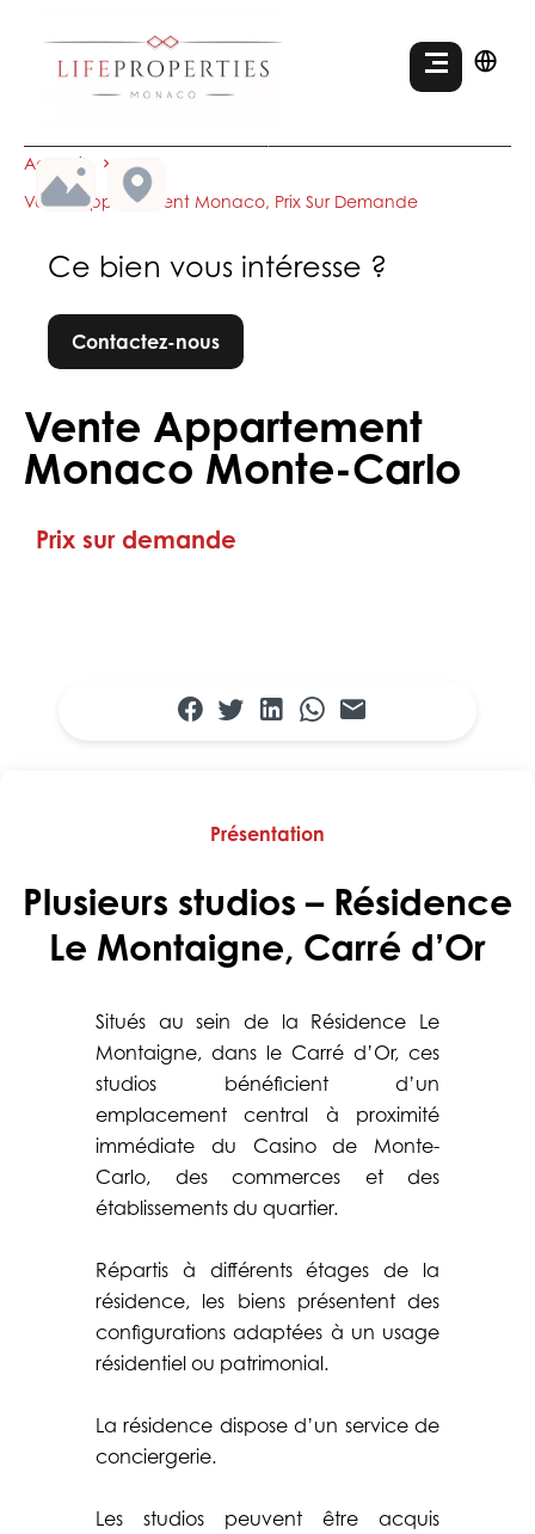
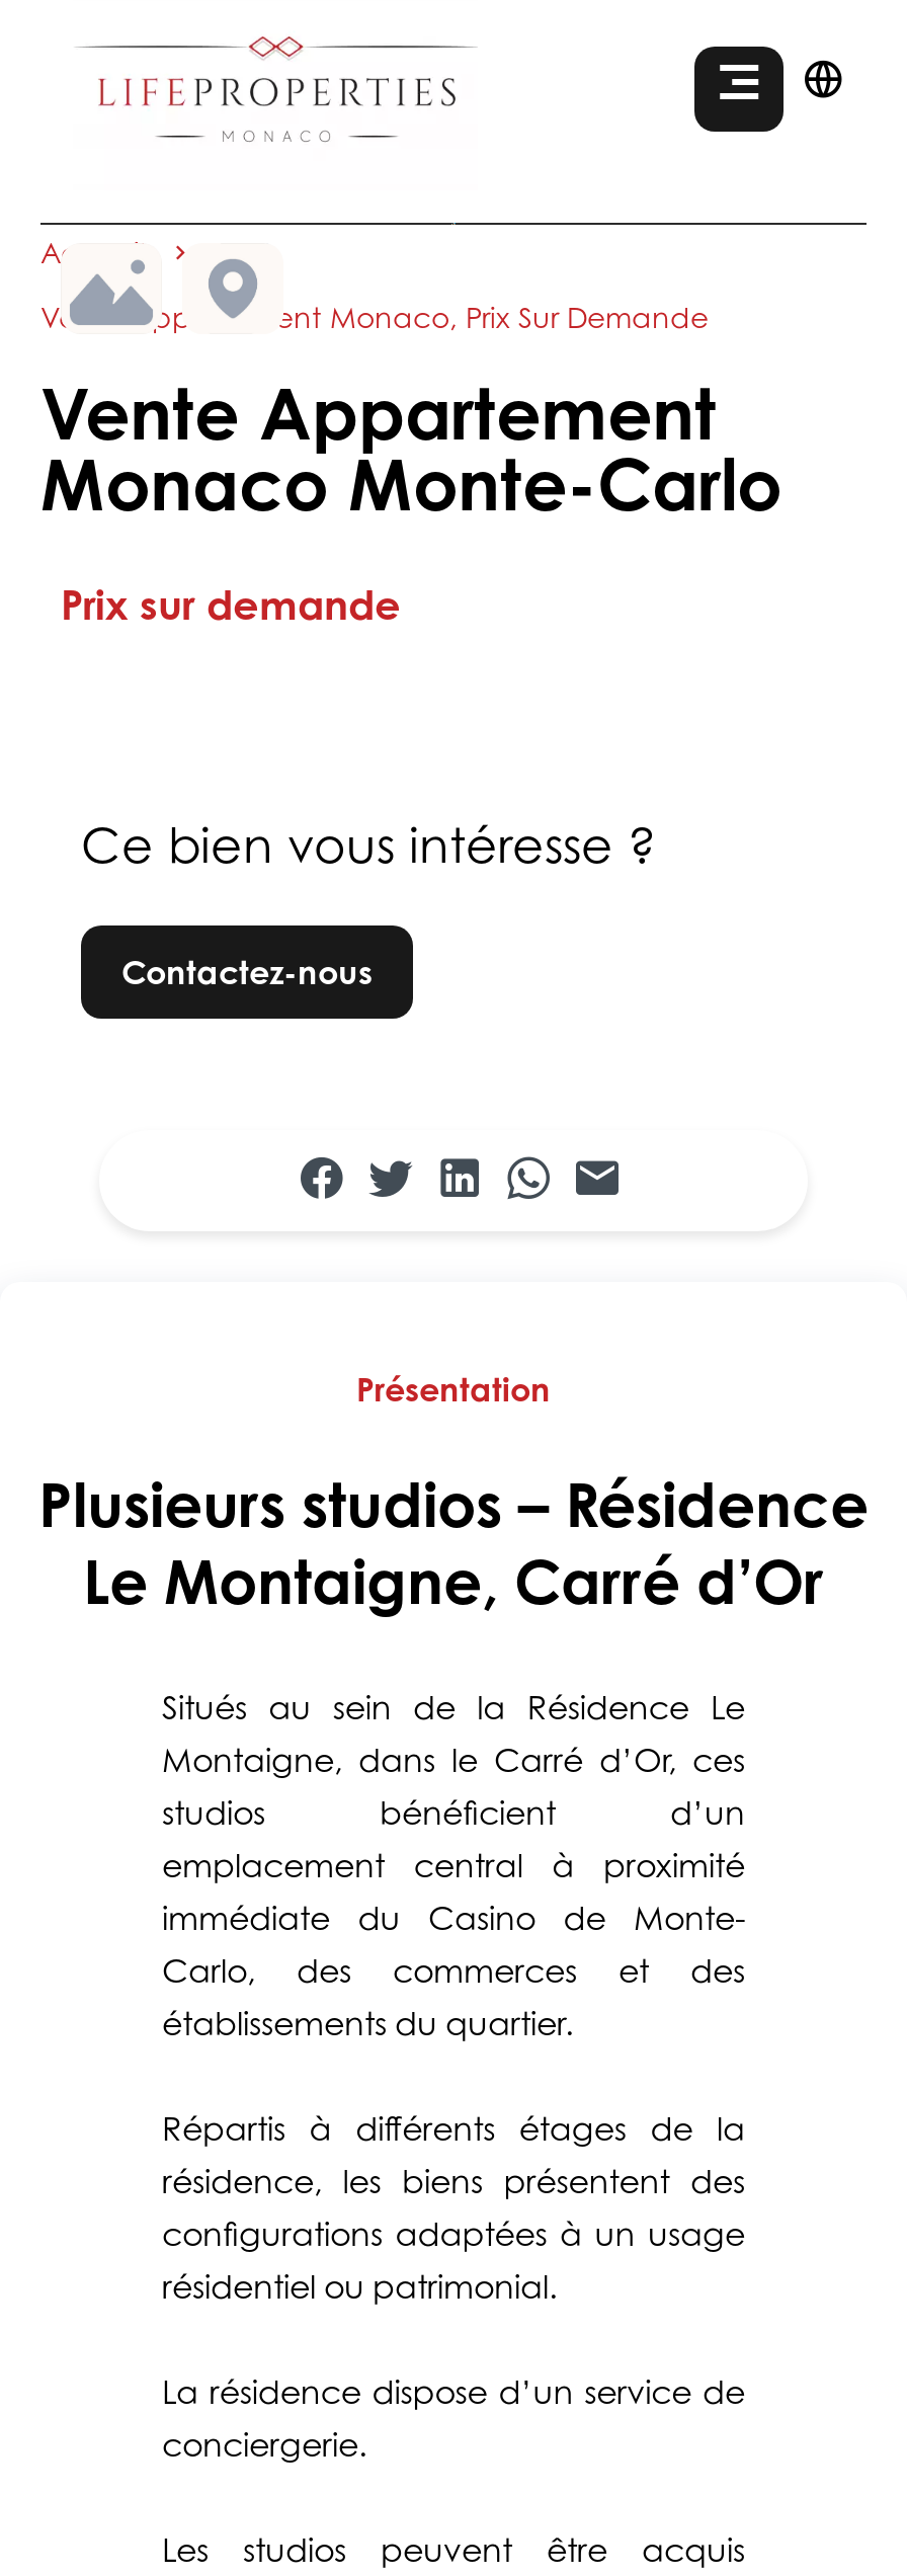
moved [48,249,387,354] -> [81,815,656,993]: Ce bien vous intéresse ? | Contactez-nous
moved [24,401,461,555] -> [40,369,781,631]: Vente Appartement | Monaco Monte-Carlo | Prix sur demande

